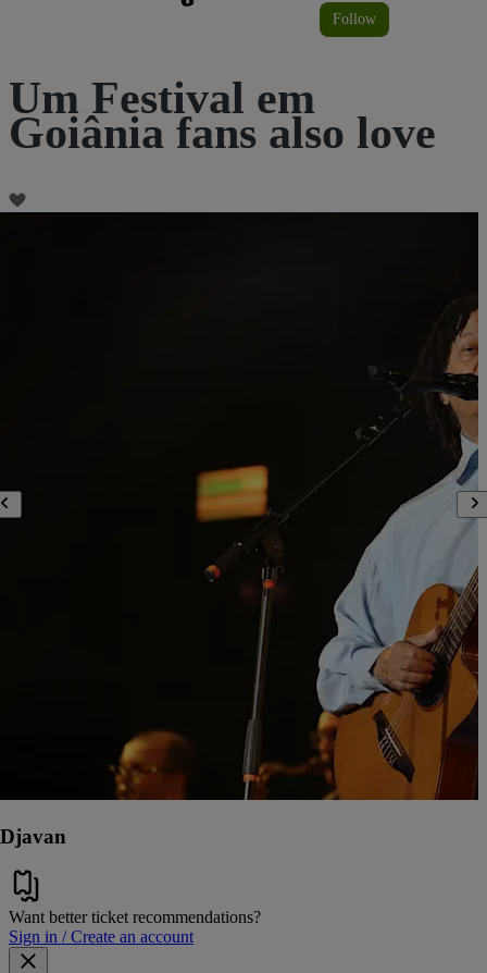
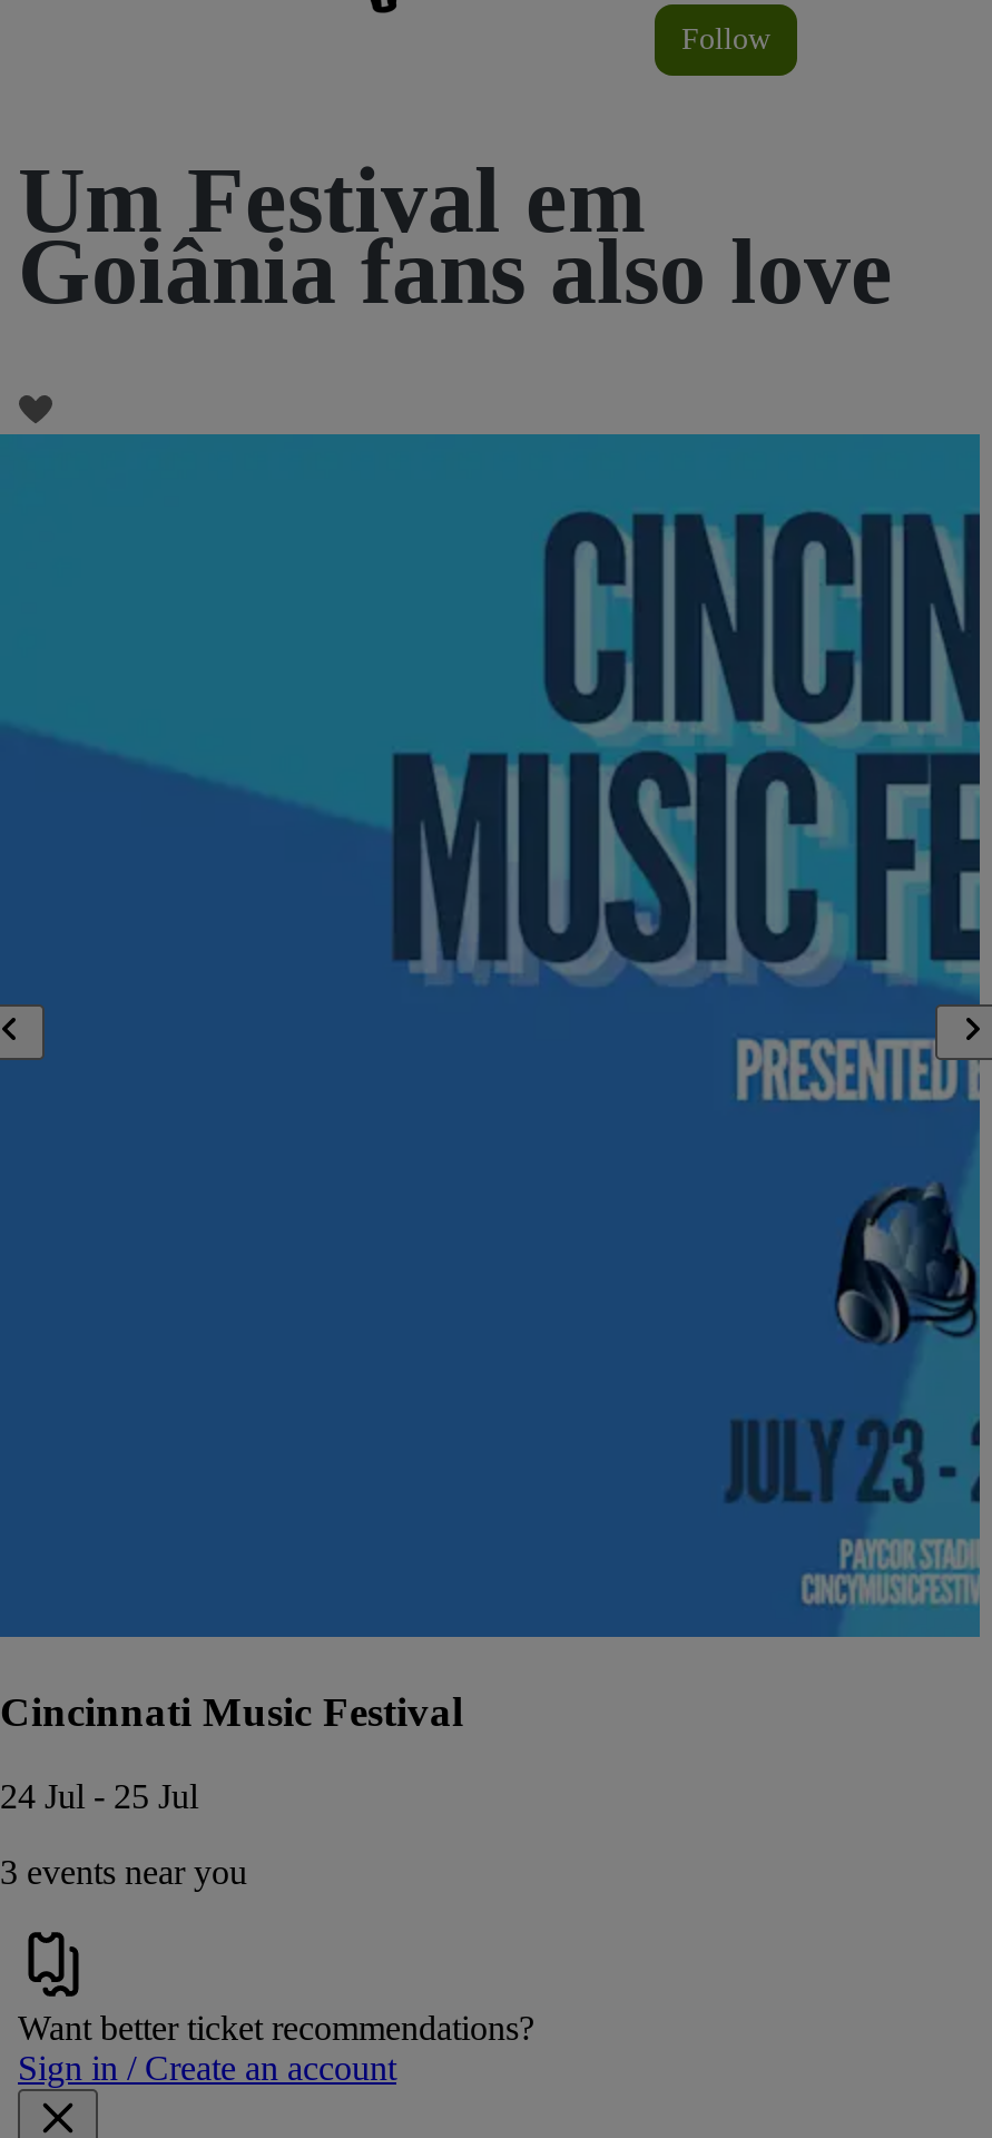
[0,211,479,847] [image] | Djavan -> [0,432,982,1891] [image] | Cincinnati Music Festival | 24 Jul - 25 Jul | 3 events near you

